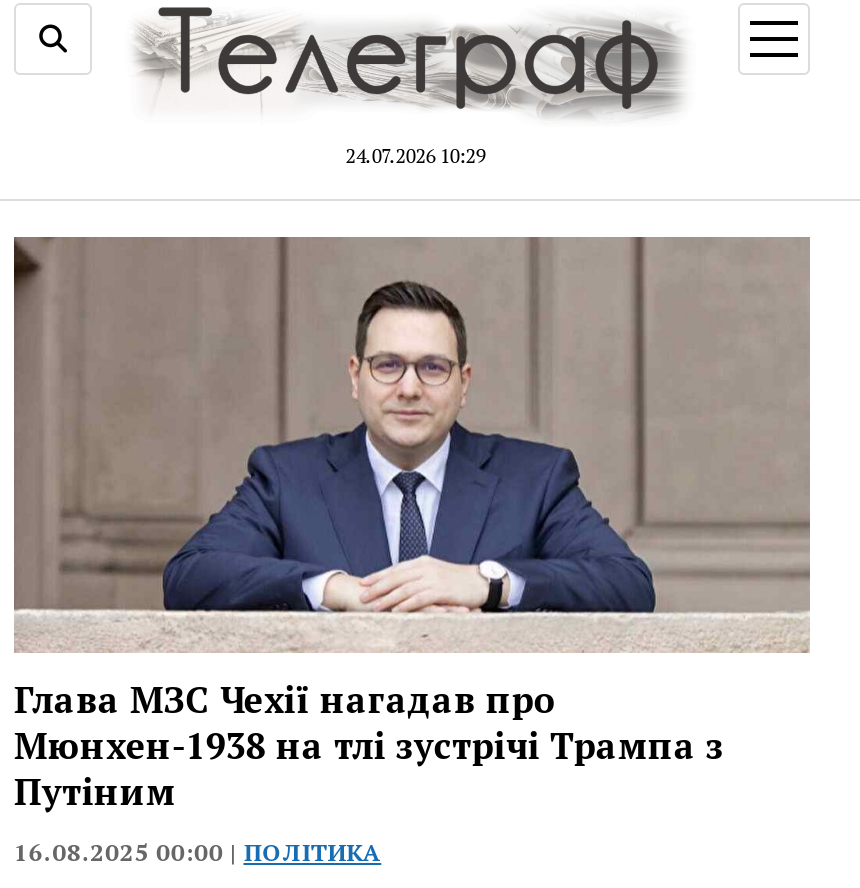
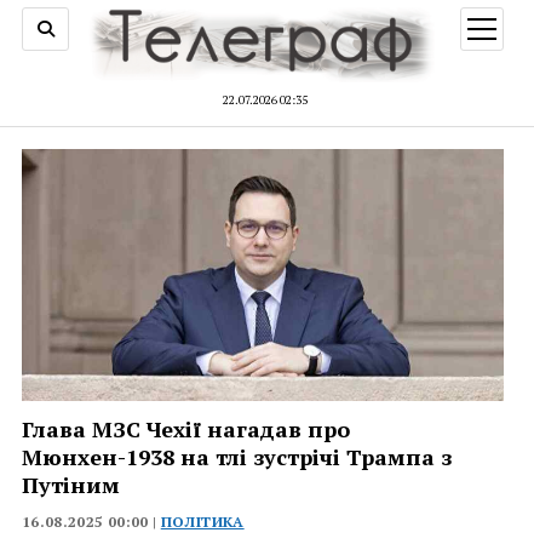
[346,143,486,169] 24.07.2026 10:29 -> [223,92,307,108] 22.07.2026 02:35

